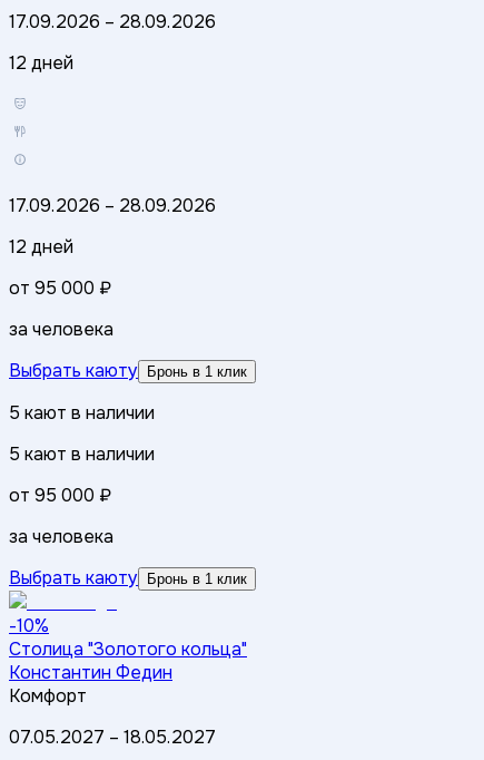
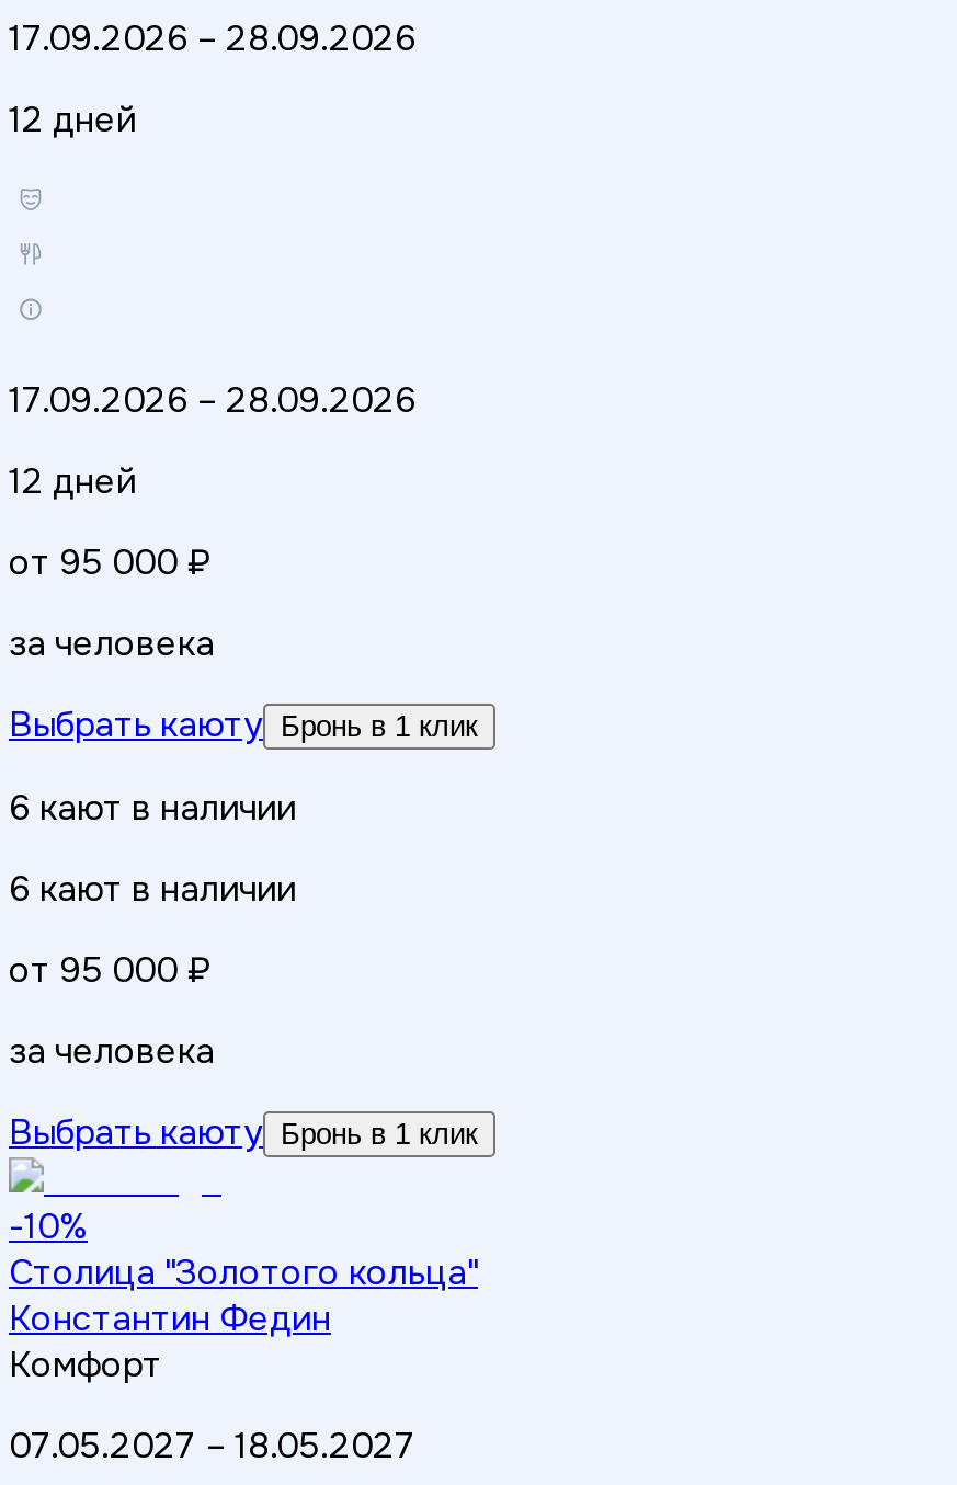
[9,401,155,424] 5 кают в наличии -> [9,784,296,830] 6 кают в наличии
[9,442,155,465] 5 кают в наличии -> [9,865,296,911] 6 кают в наличии

